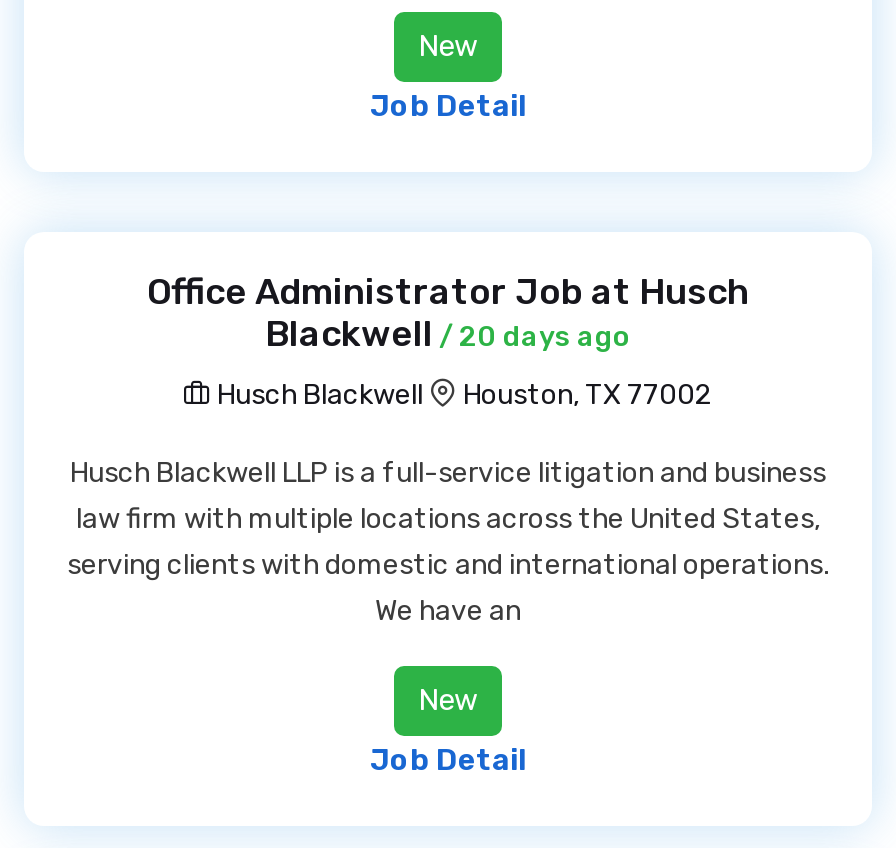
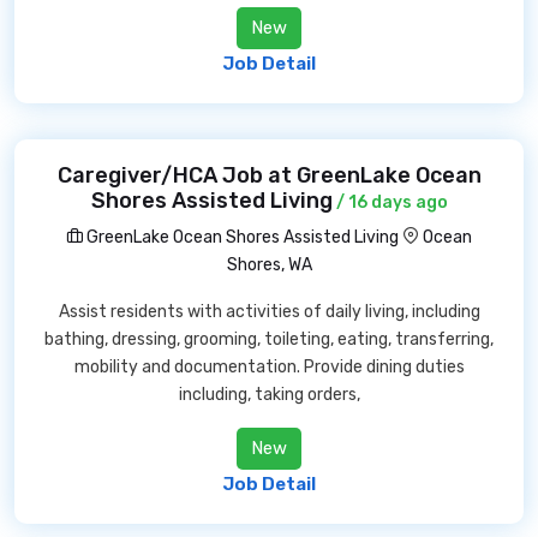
[147,270,749,356] Office Administrator Job at Husch | Blackwell / 20 days ago -> [57,162,481,214] Caregiver/HCA Job at GreenLake Ocean | Shores Assisted Living / 16 days ago
[211,378,713,412] Husch Blackwell | Houston, TX 77002 -> [83,227,472,275] GreenLake Ocean Shores Assisted Living | Ocean | Shores, WA
[67,456,829,628] Husch Blackwell LLP is a full-service litigation and business | law firm with multiple locations across the United States, | serving clients with domestic and international operations. | We have an -> [44,302,494,405] Assist residents with activities of daily living, including | bathing, dressing, grooming, toileting, eating, transferring, | mobility and documentation. Provide dining duties | including, taking orders,

